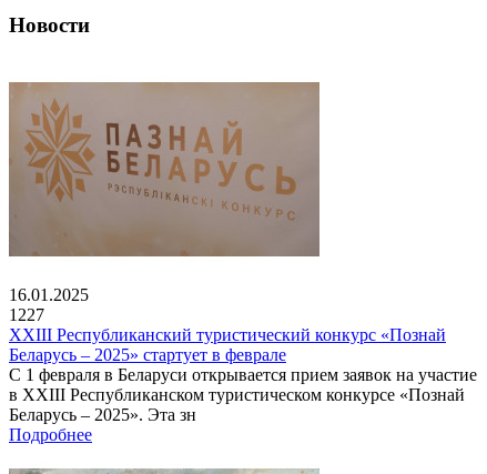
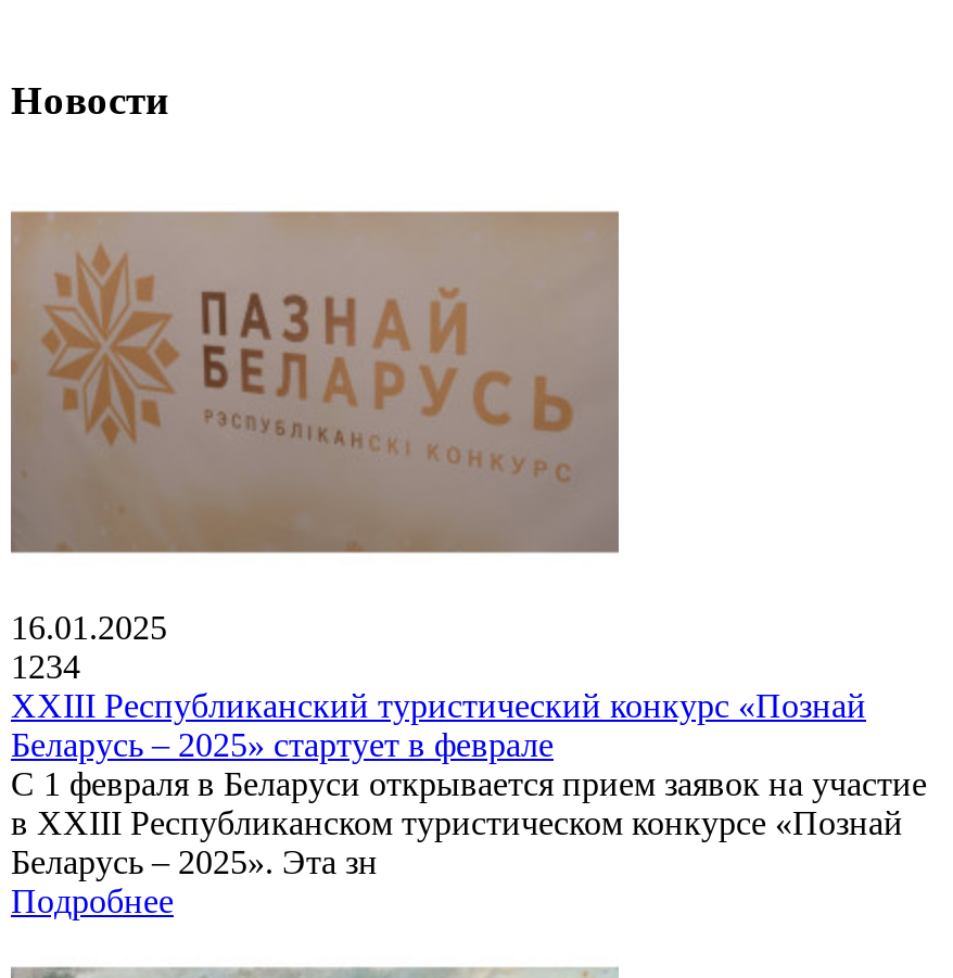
[9,305,44,324] 1227 -> [11,648,80,685] 1234

